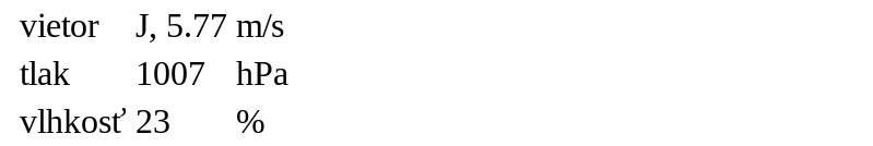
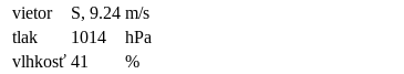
[20,6,284,43] vietor J, 5.77 m/s -> [12,3,149,22] vietor S, 9.24 m/s
[20,54,288,91] tlak 1007 hPa -> [12,27,152,46] tlak 1014 hPa
[20,102,170,139] vlhkosť 23 -> [12,51,89,70] vlhkosť 41

